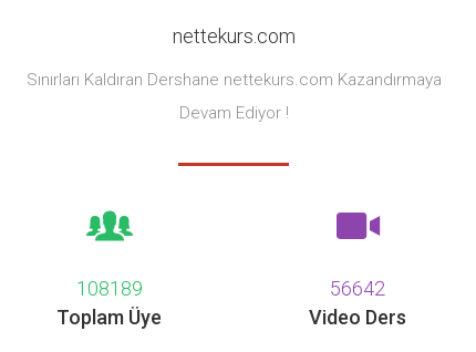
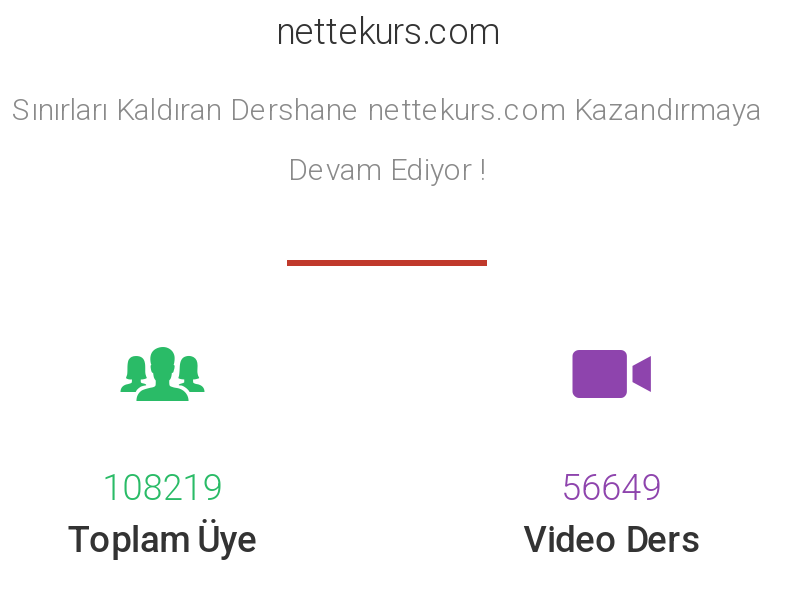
[76,276,143,299] 108189 -> [103,465,223,507] 108219
[330,276,385,299] 56642 -> [561,465,661,507] 56649

